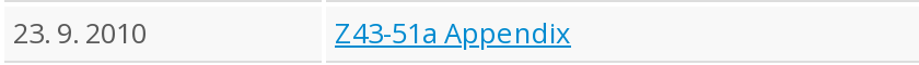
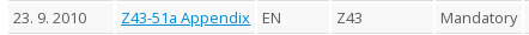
[335,13,571,52] Z43-51a Appendix -> [121,7,517,28] Z43-51a Appendix EN | Z43 | Mandatory

